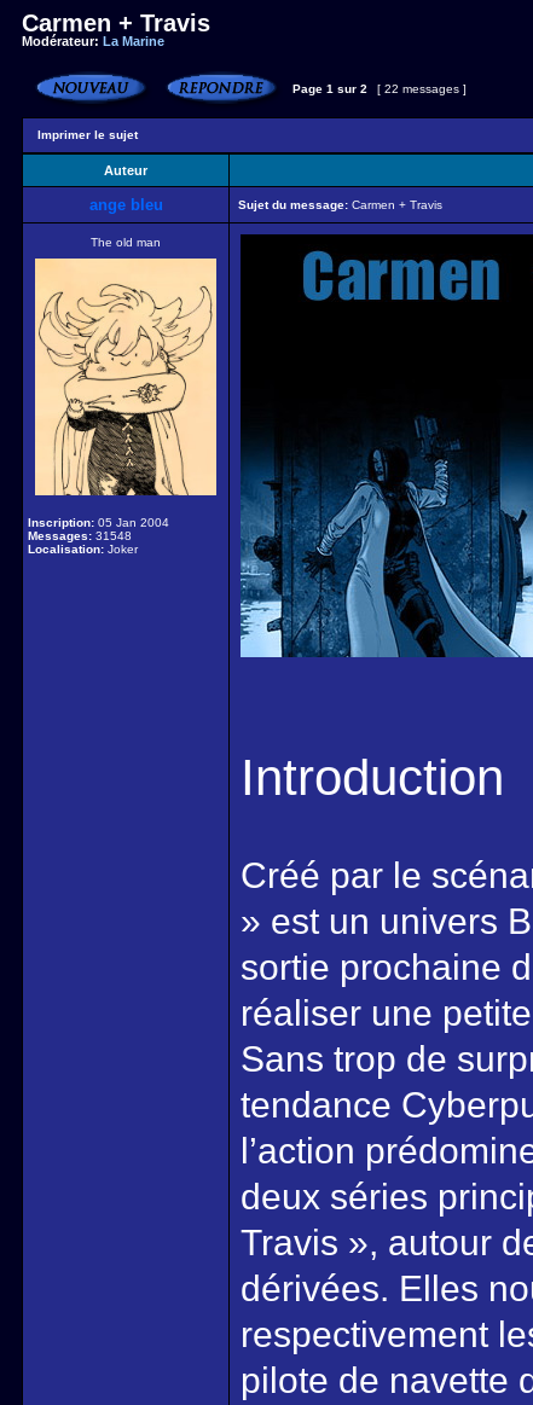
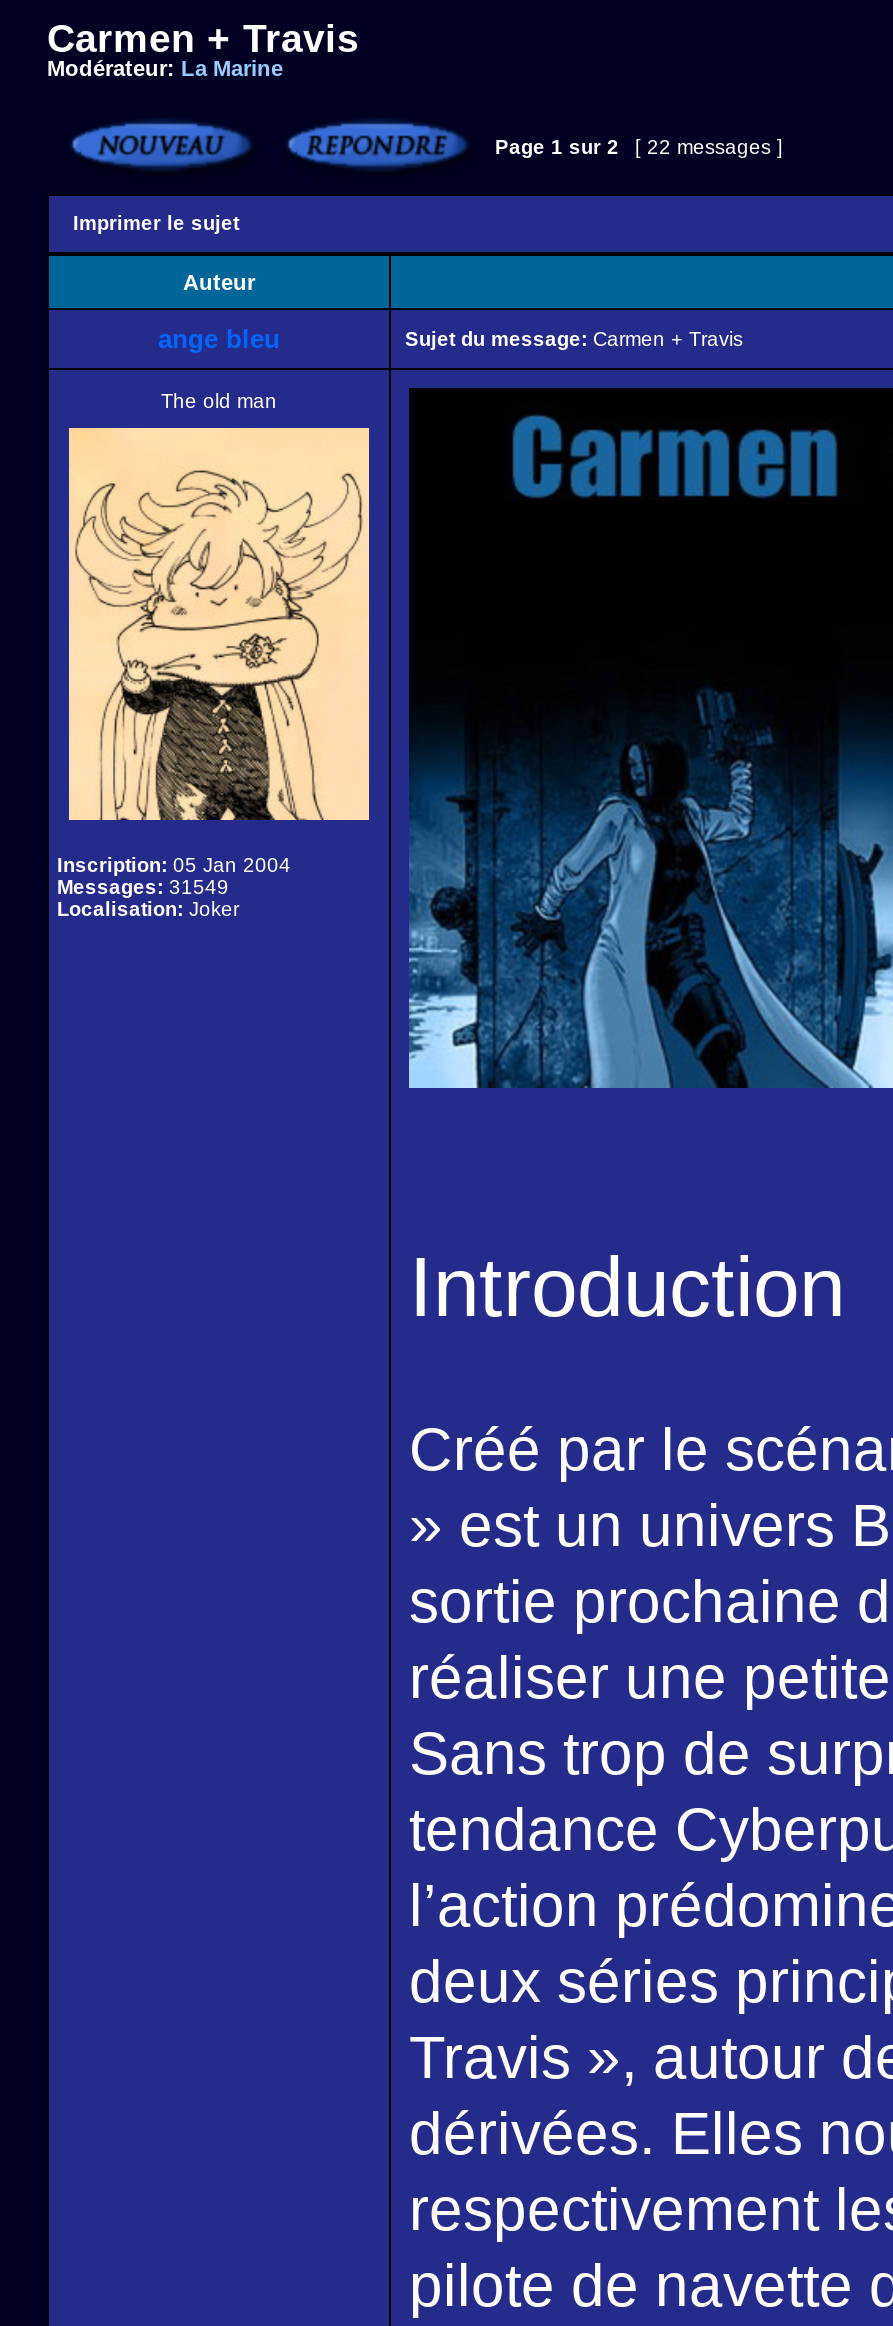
[28,529,132,542] Messages: 31548 -> [57,876,229,898] Messages: 31549

